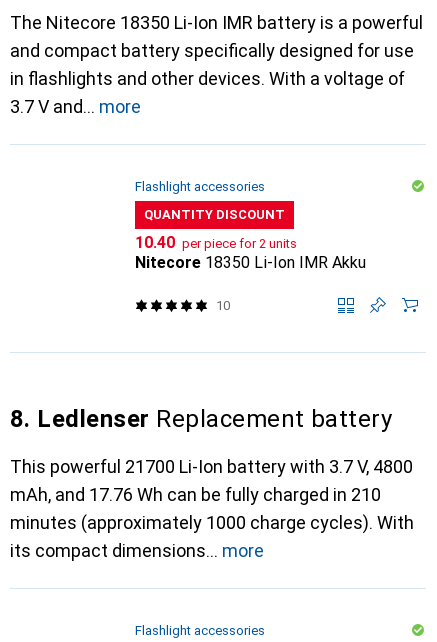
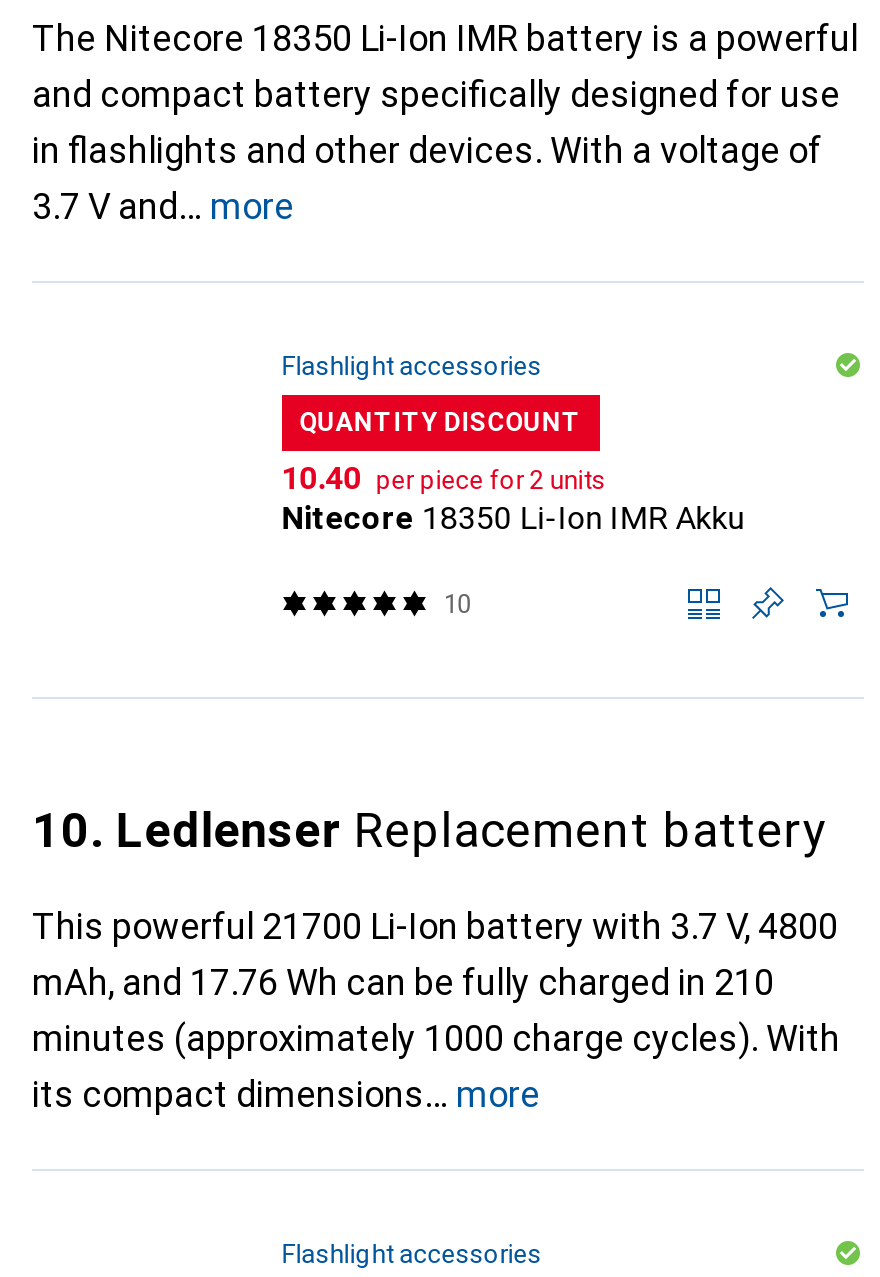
[10,405,392,433] 8. Ledlenser Replacement battery -> [32,803,826,859] 10. Ledlenser Replacement battery

